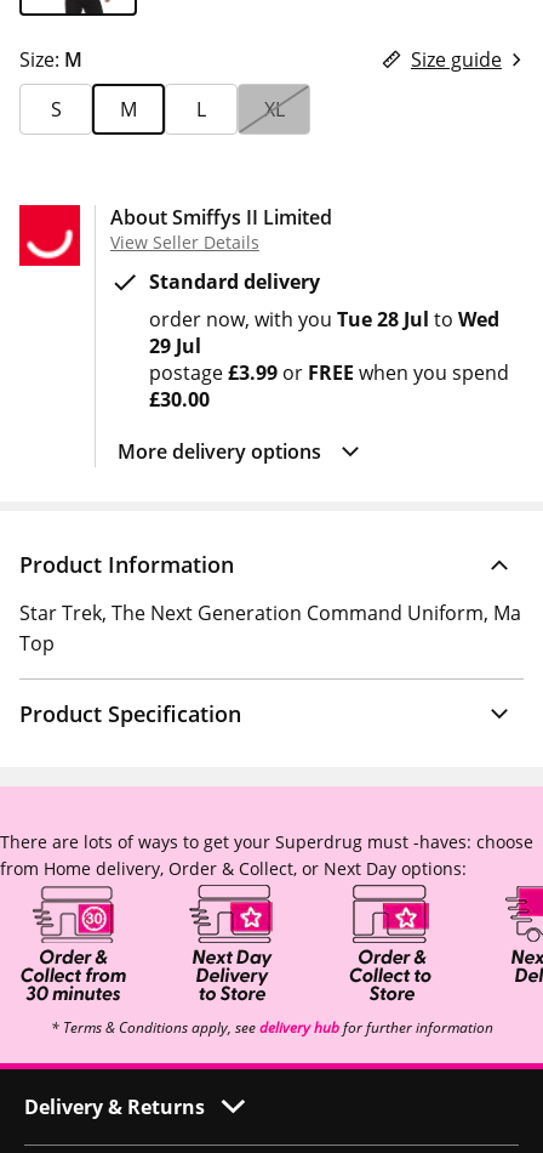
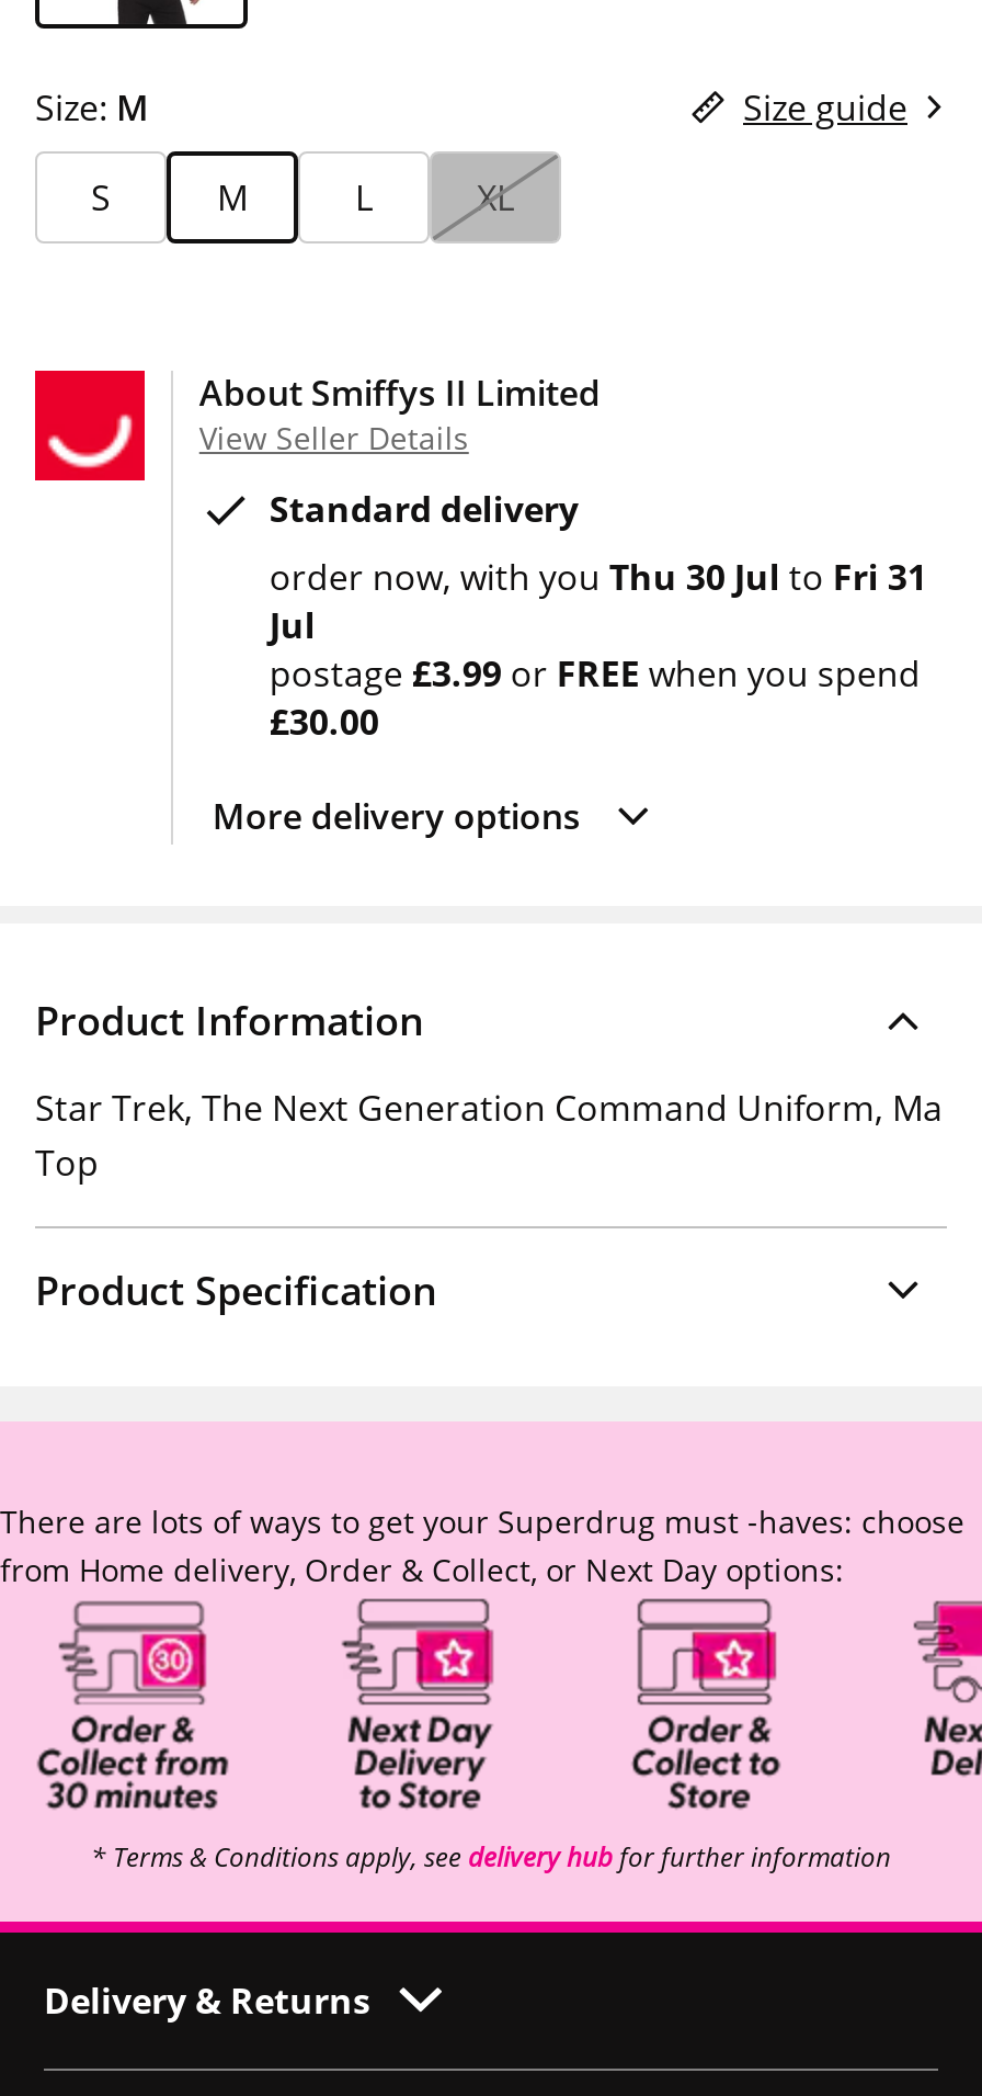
[149,306,499,359] order now with you Tue 28 Jul to Wed | 29 Jul -> [269,553,927,649] order now with you Thu 30 Jul to Fri 31 | Jul

